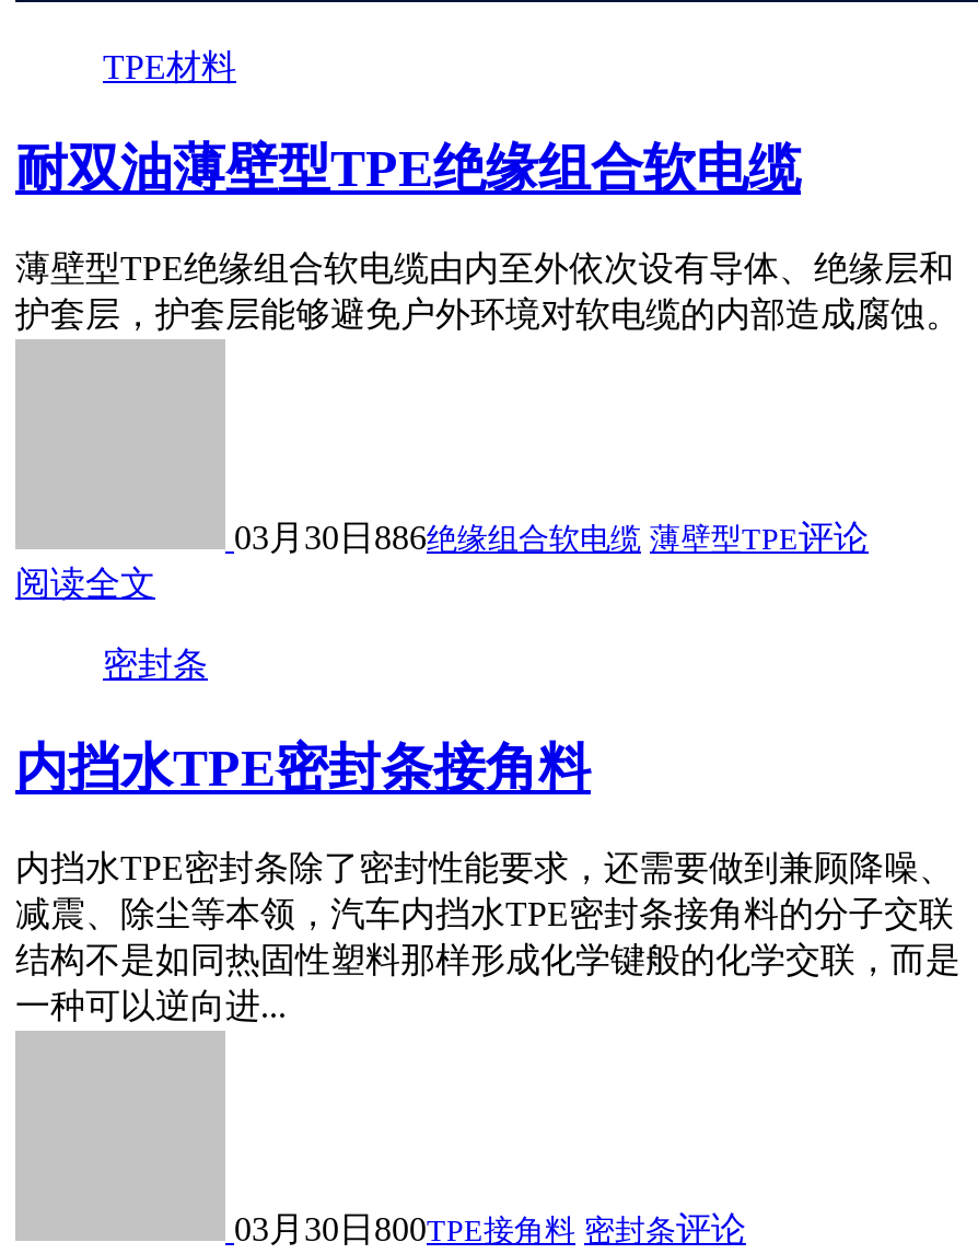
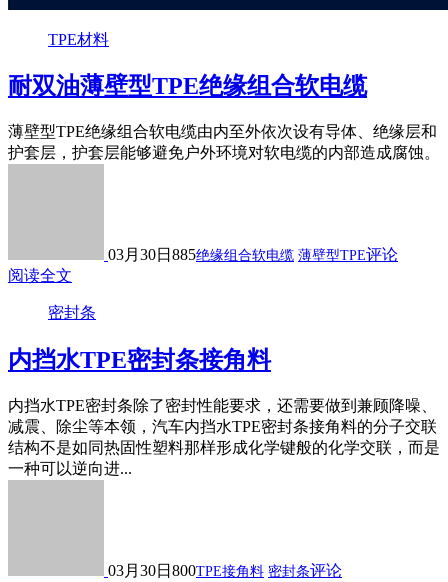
[234,519,869,557] 03月30日886绝缘组合软电缆 薄壁型TPE评论 -> [108,246,398,263] 03月30日885绝缘组合软电缆 薄壁型TPE评论

